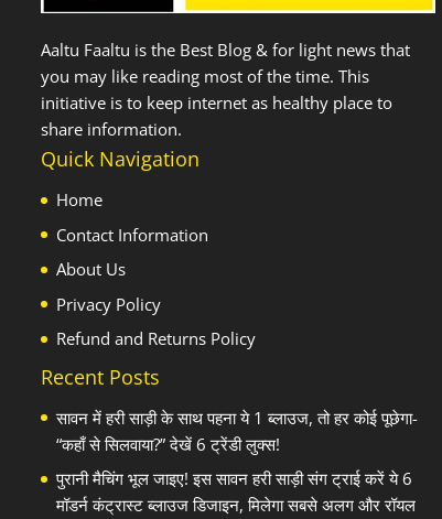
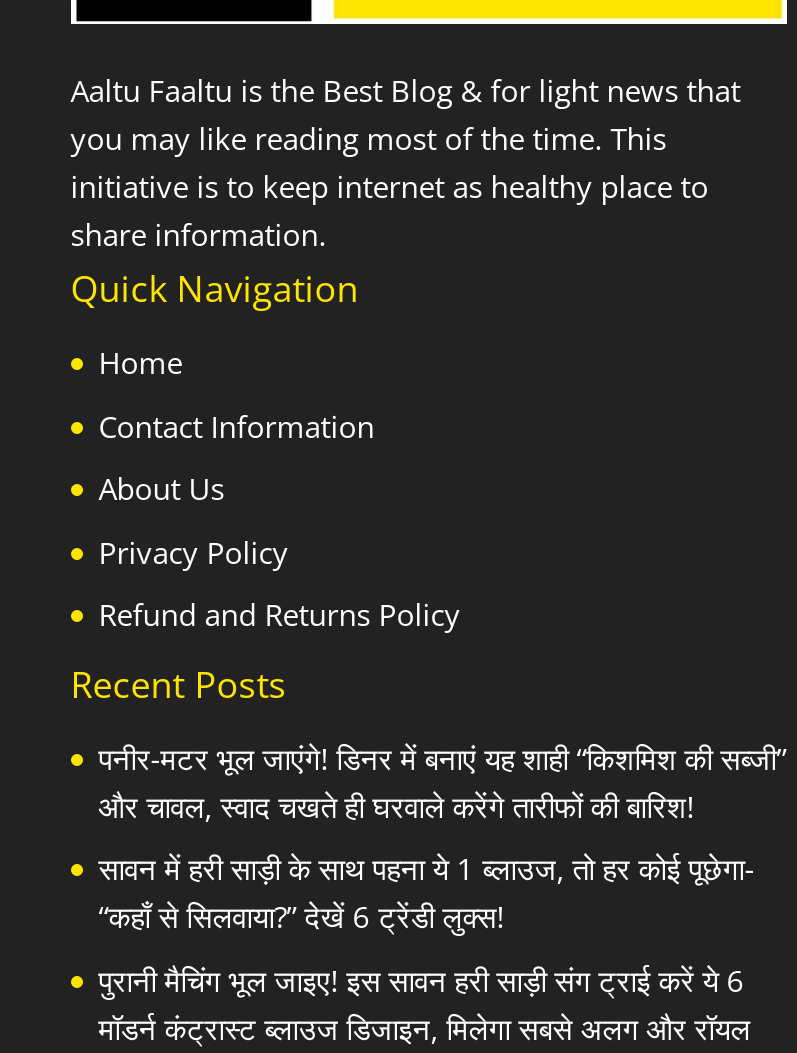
none -> [99,737,787,825] पनीर-मटर भूल जाएंगे! डिनर में बनाएं यह शाही “किशमिश की सब्जी” | और चावल, स्वाद चखते ही घरवाले करेंगे तारीफों की बारिश!

